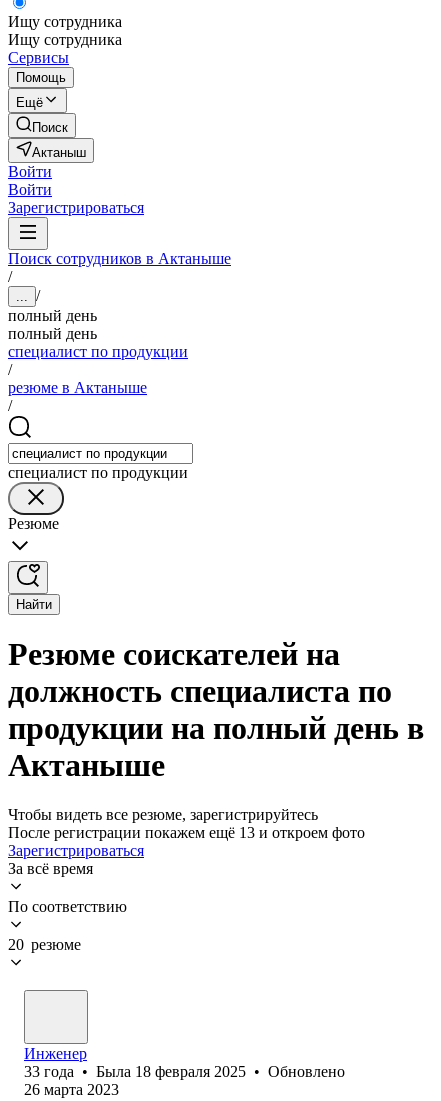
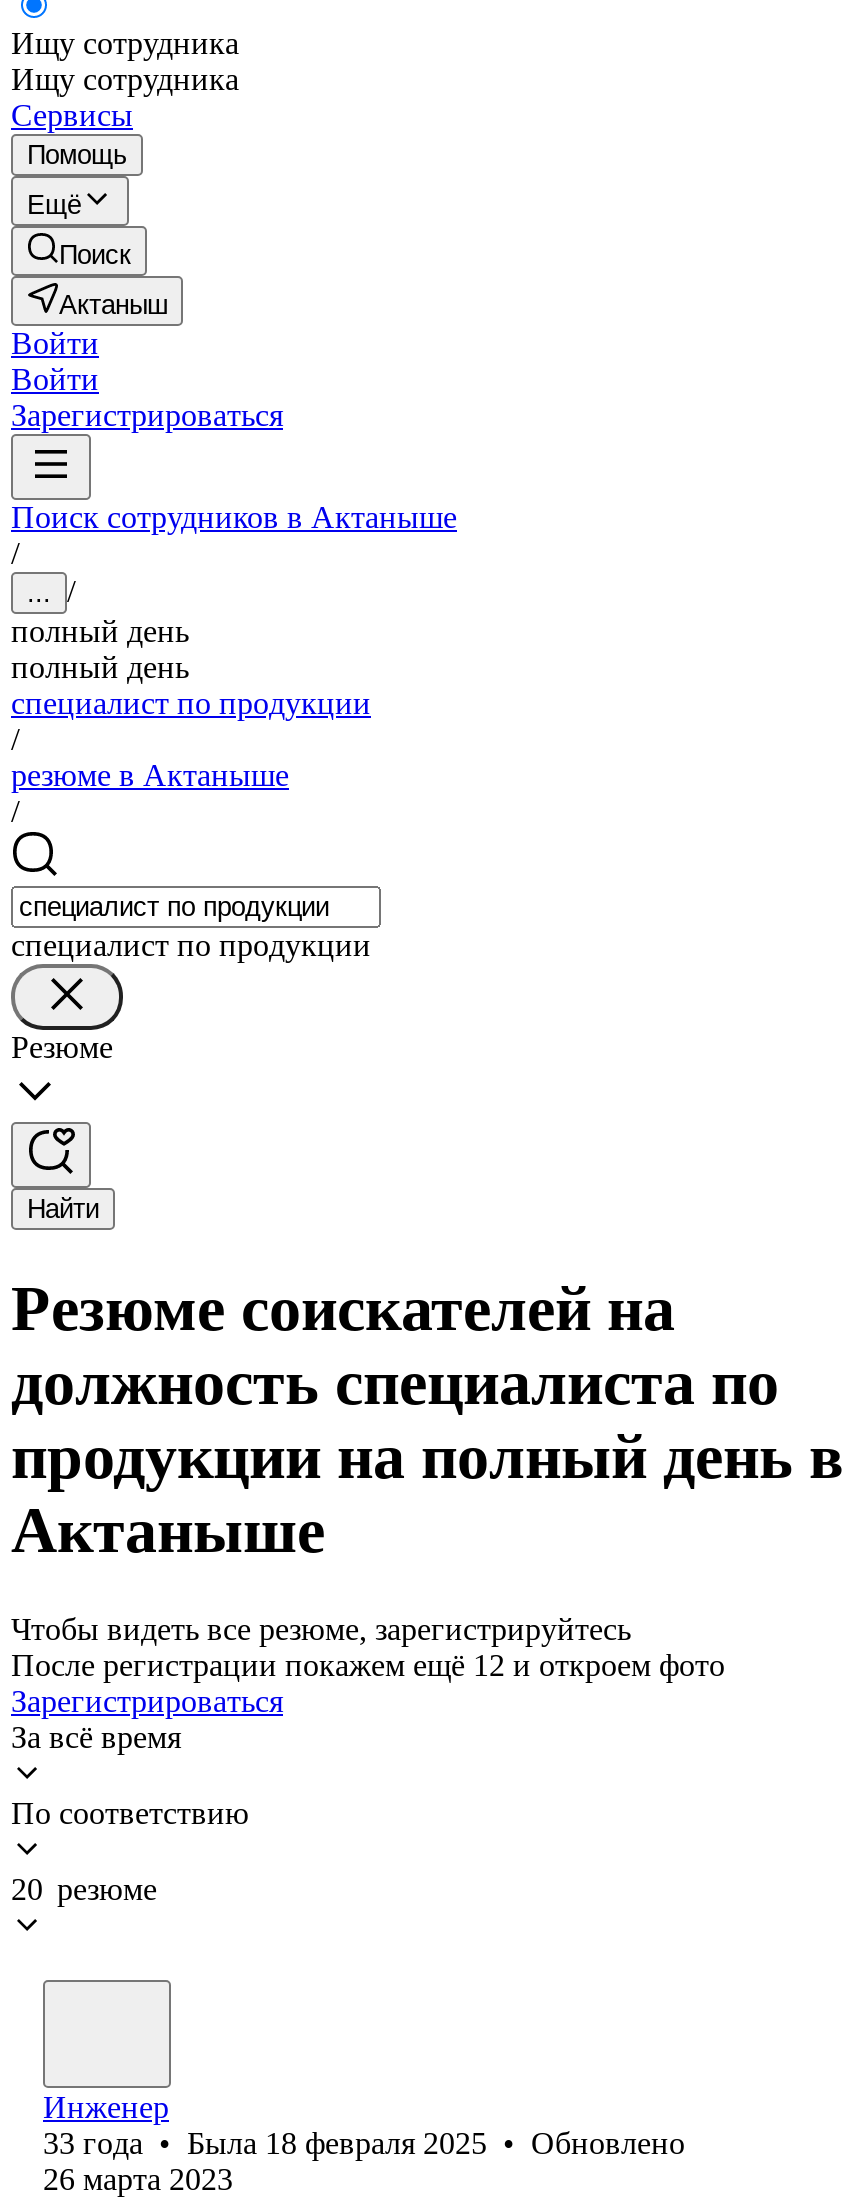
[8,824,365,841] После регистрации покажем ещё 13 и откроем фото -> [11,1648,725,1682] После регистрации покажем ещё 12 и откроем фото

